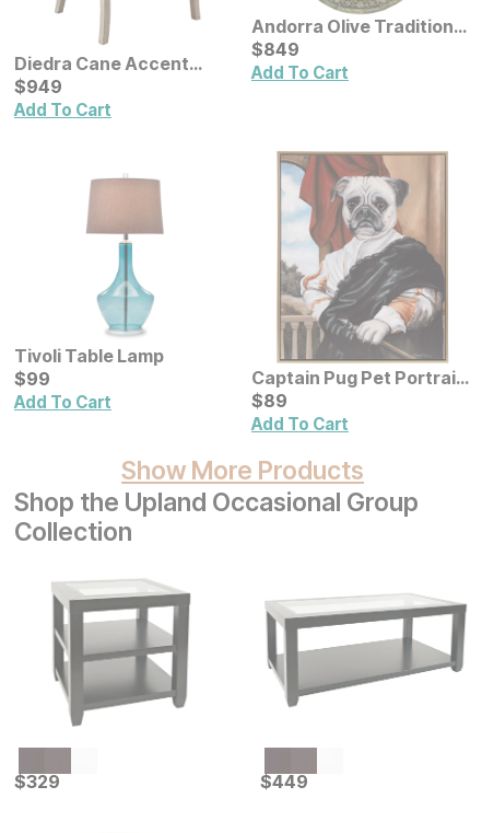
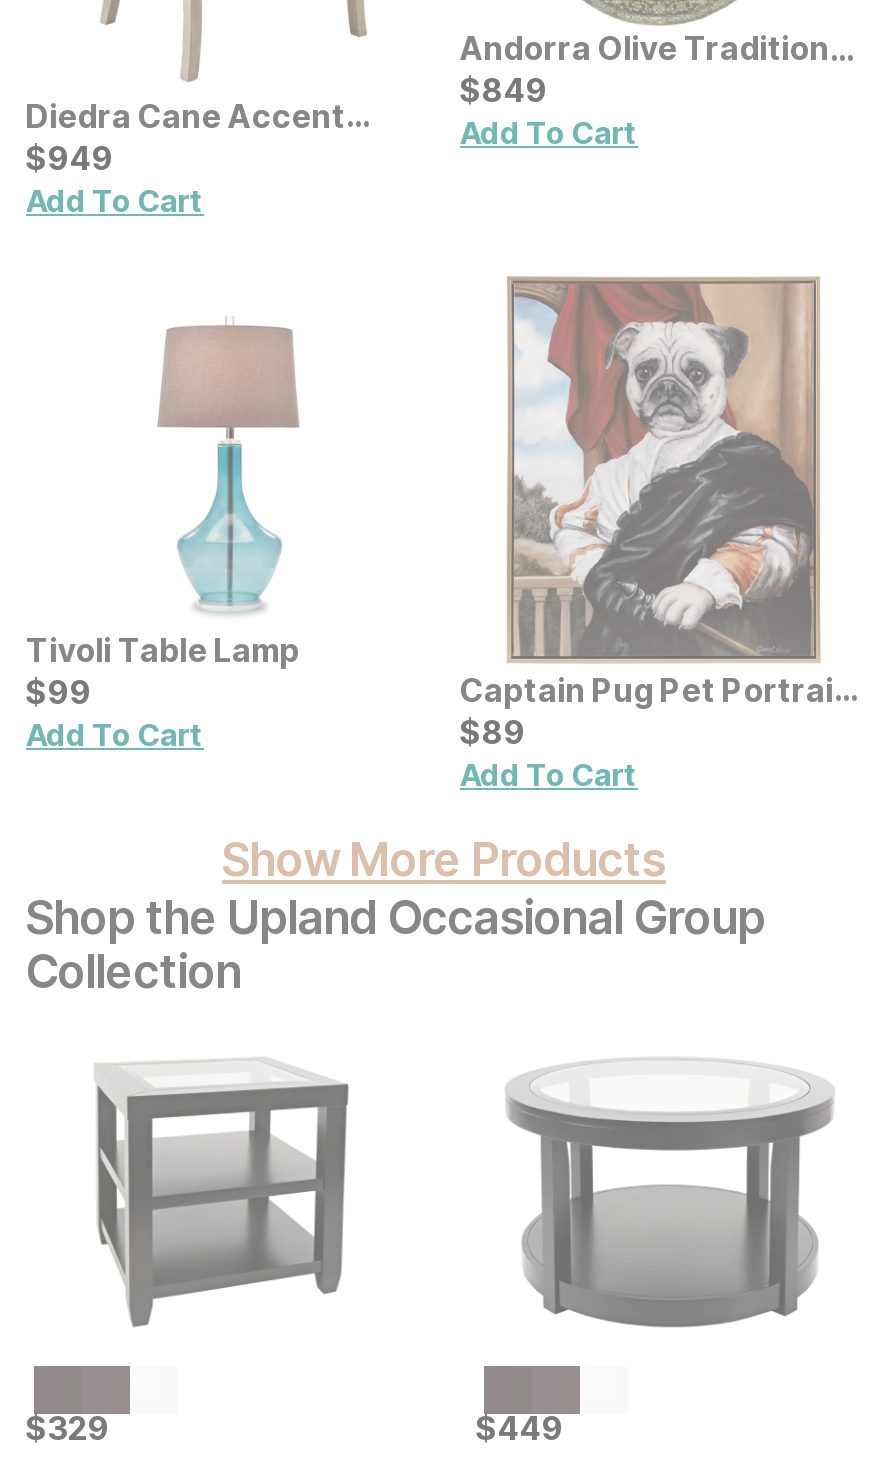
[264,579,468,727] [image] -> [486,1056,854,1330] [image]

